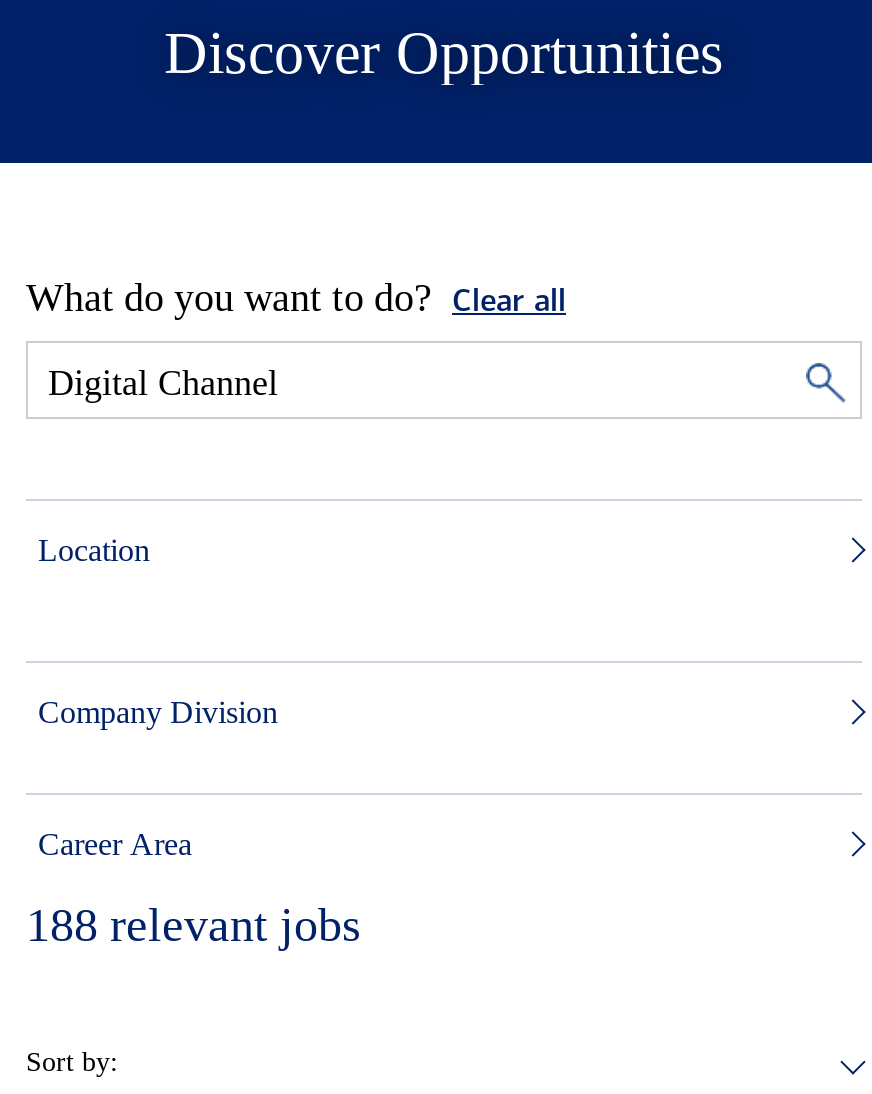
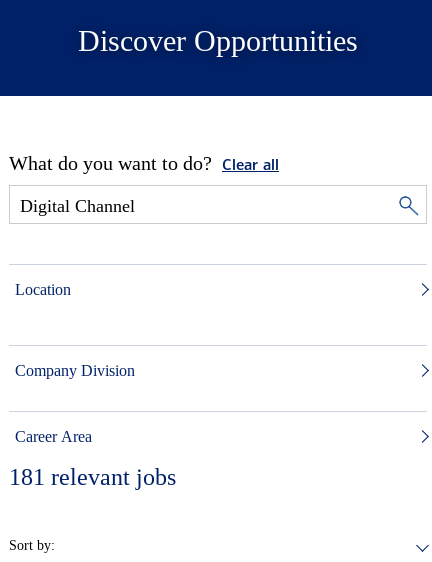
[26,899,360,951] 188 relevant jobs -> [9,464,176,490] 181 relevant jobs

